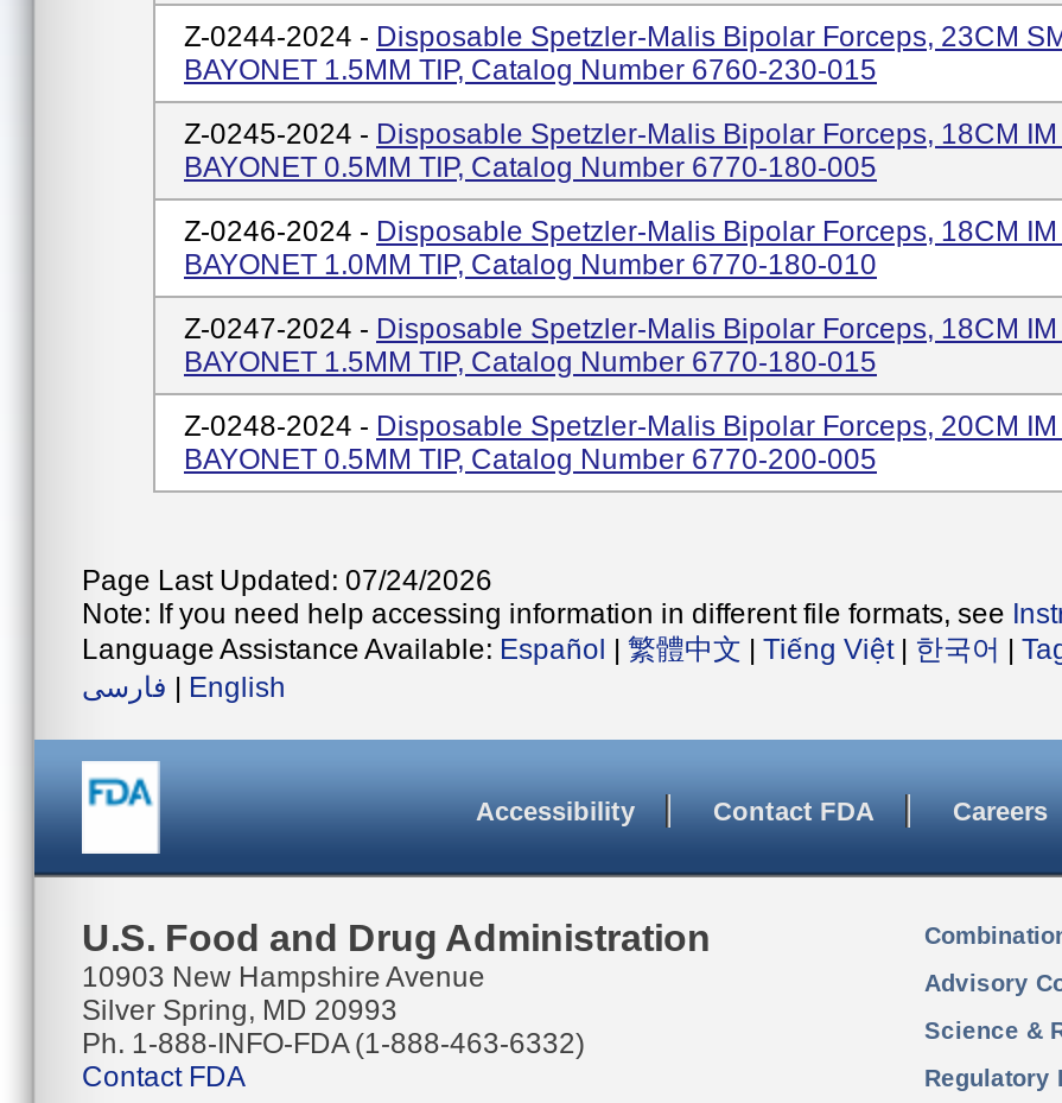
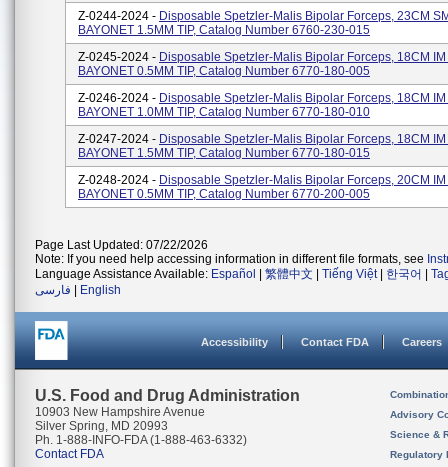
[82,564,492,597] Page Last Updated: 07/24/2026 -> [35,238,208,252] Page Last Updated: 07/22/2026

